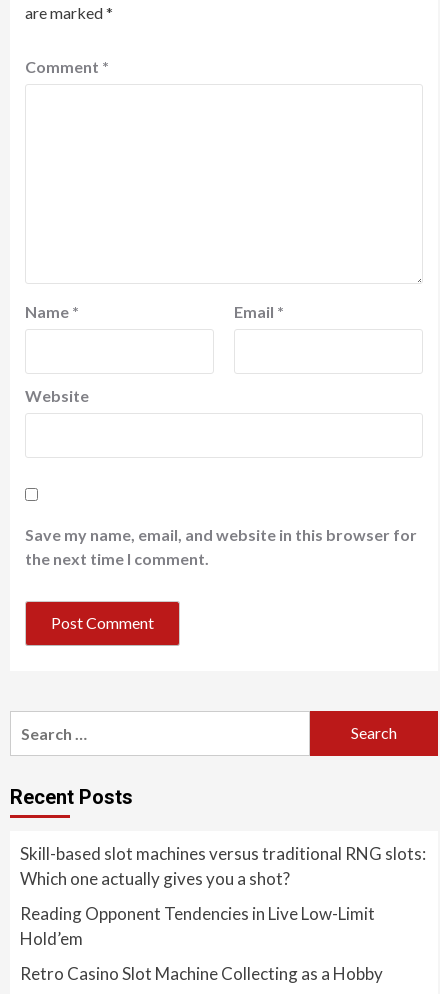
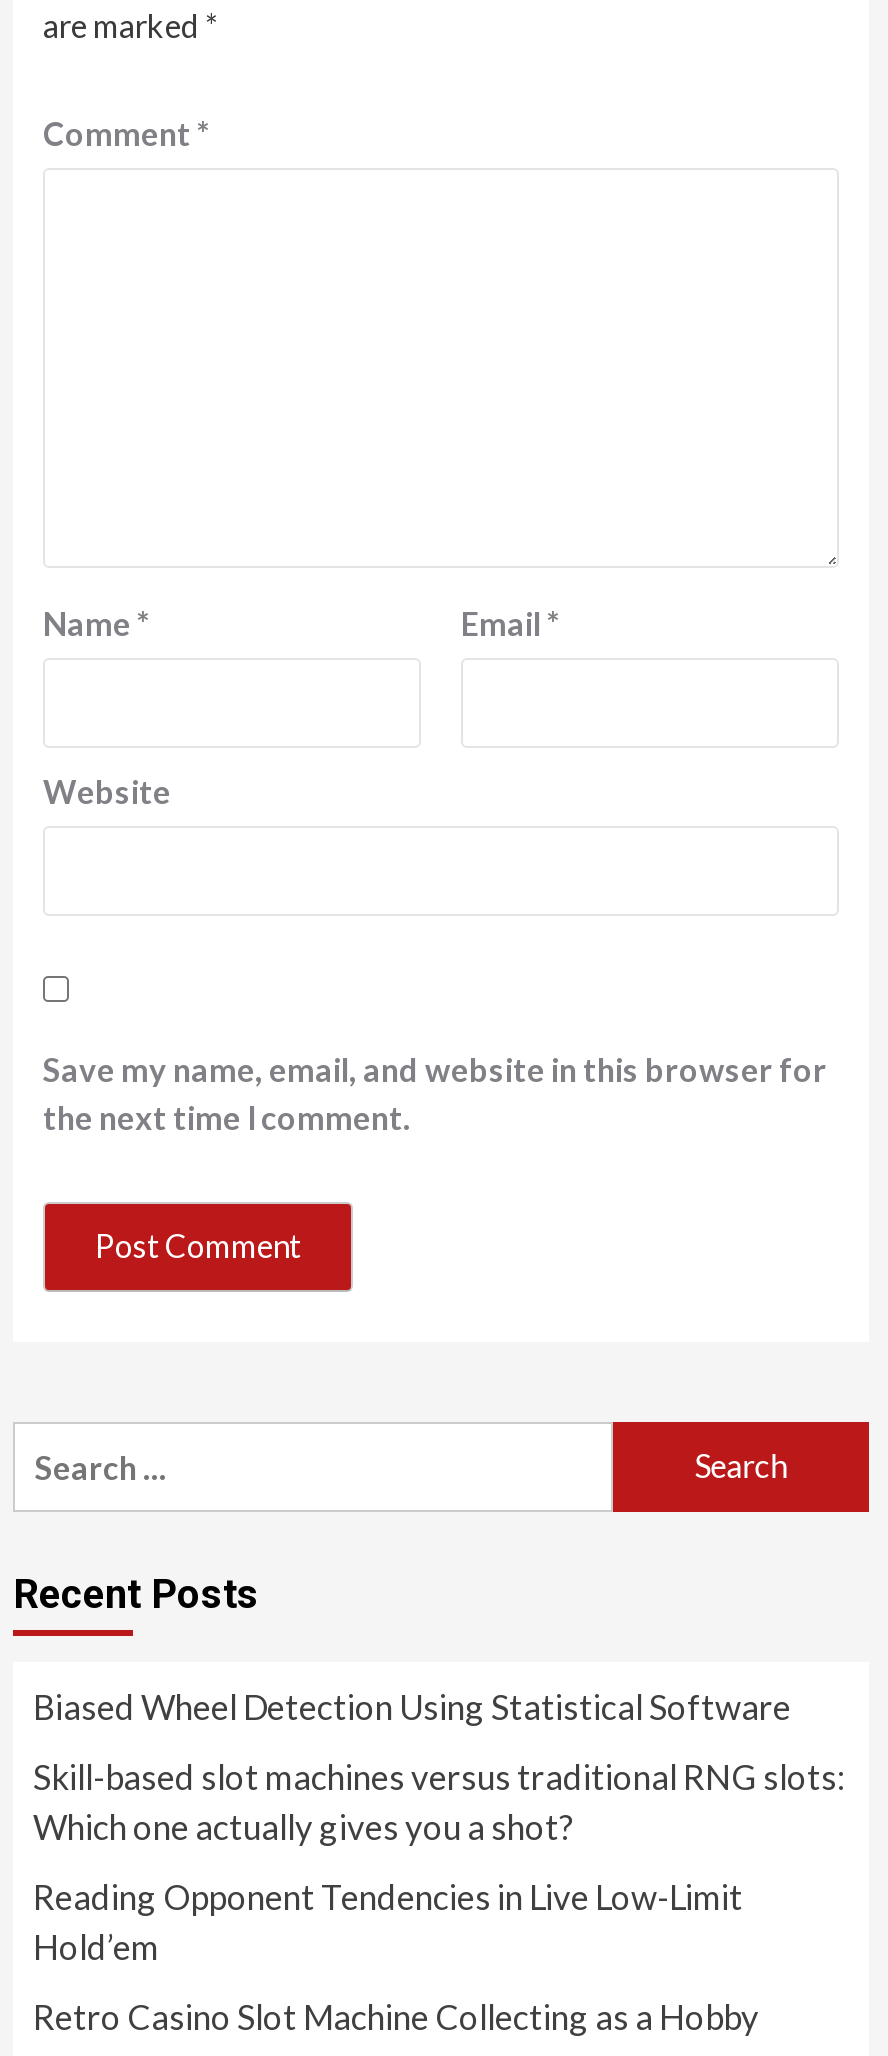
none -> [33,1686,791,1728] Biased Wheel Detection Using Statistical Software

